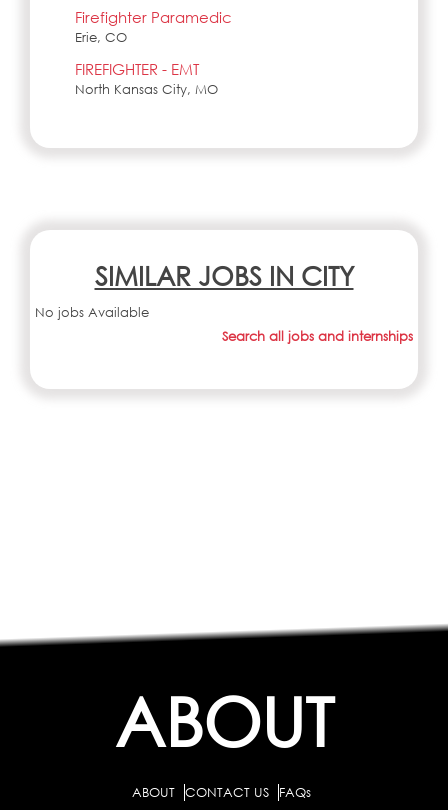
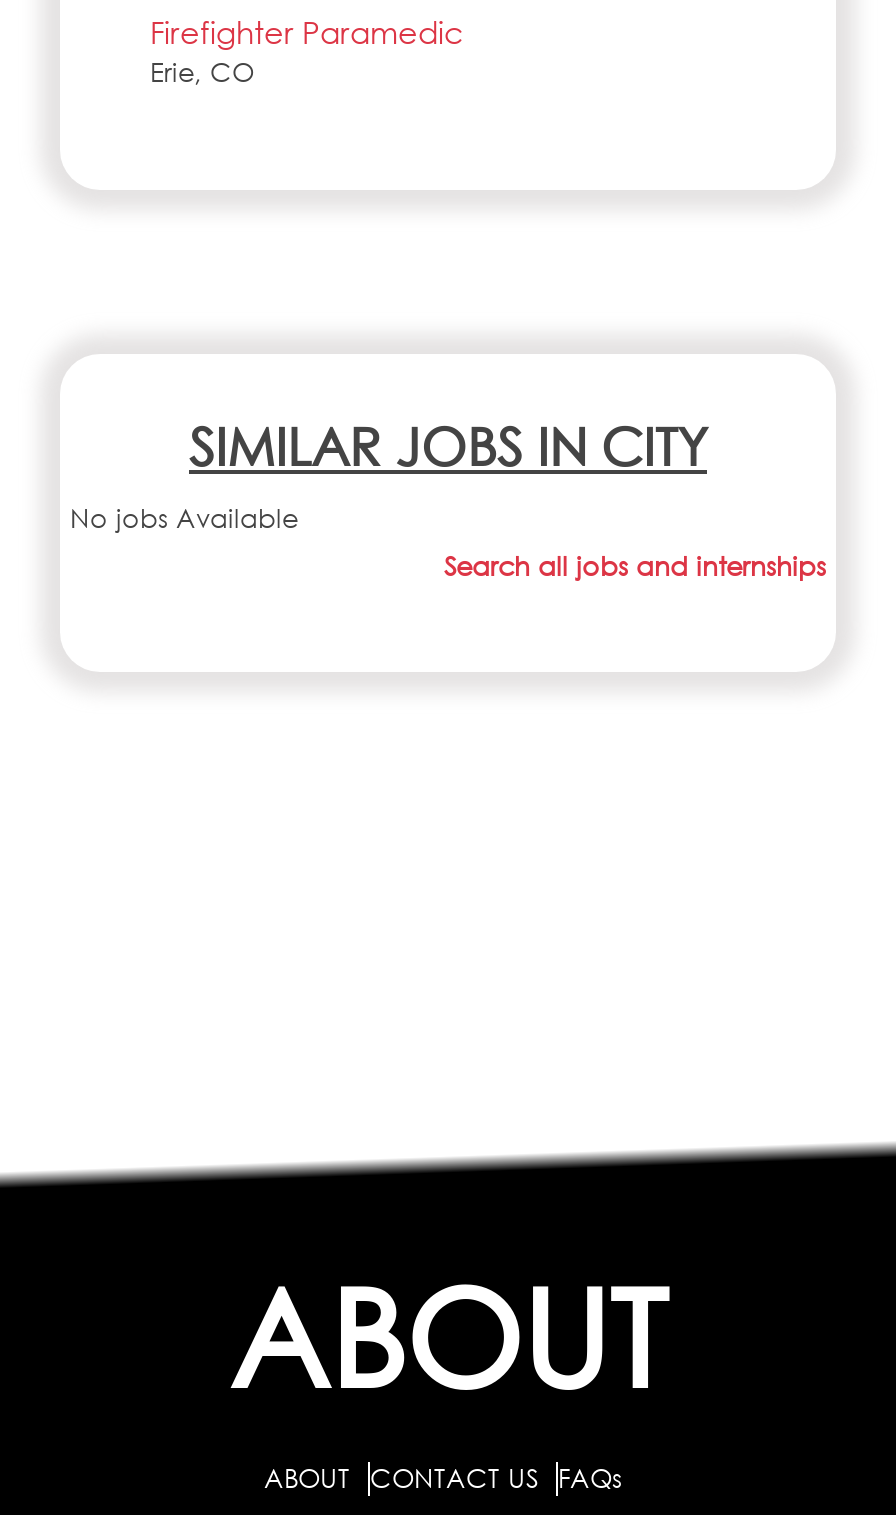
[75,59,218,98] FIREFIGHTER - EMT | North Kansas City, MO -> none

